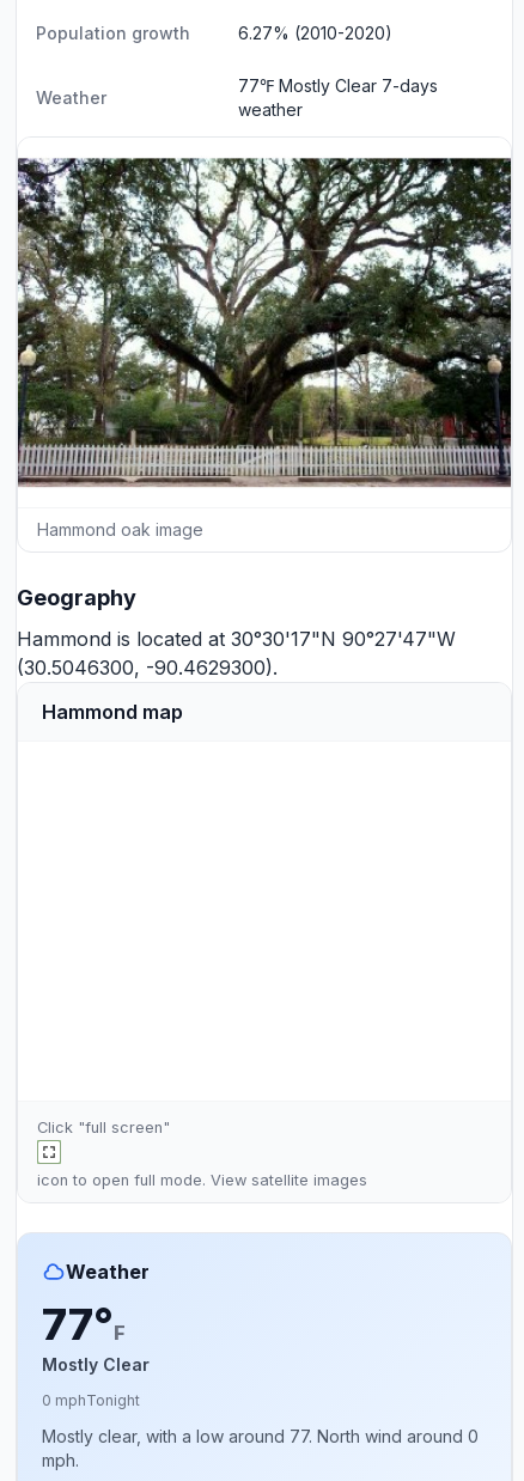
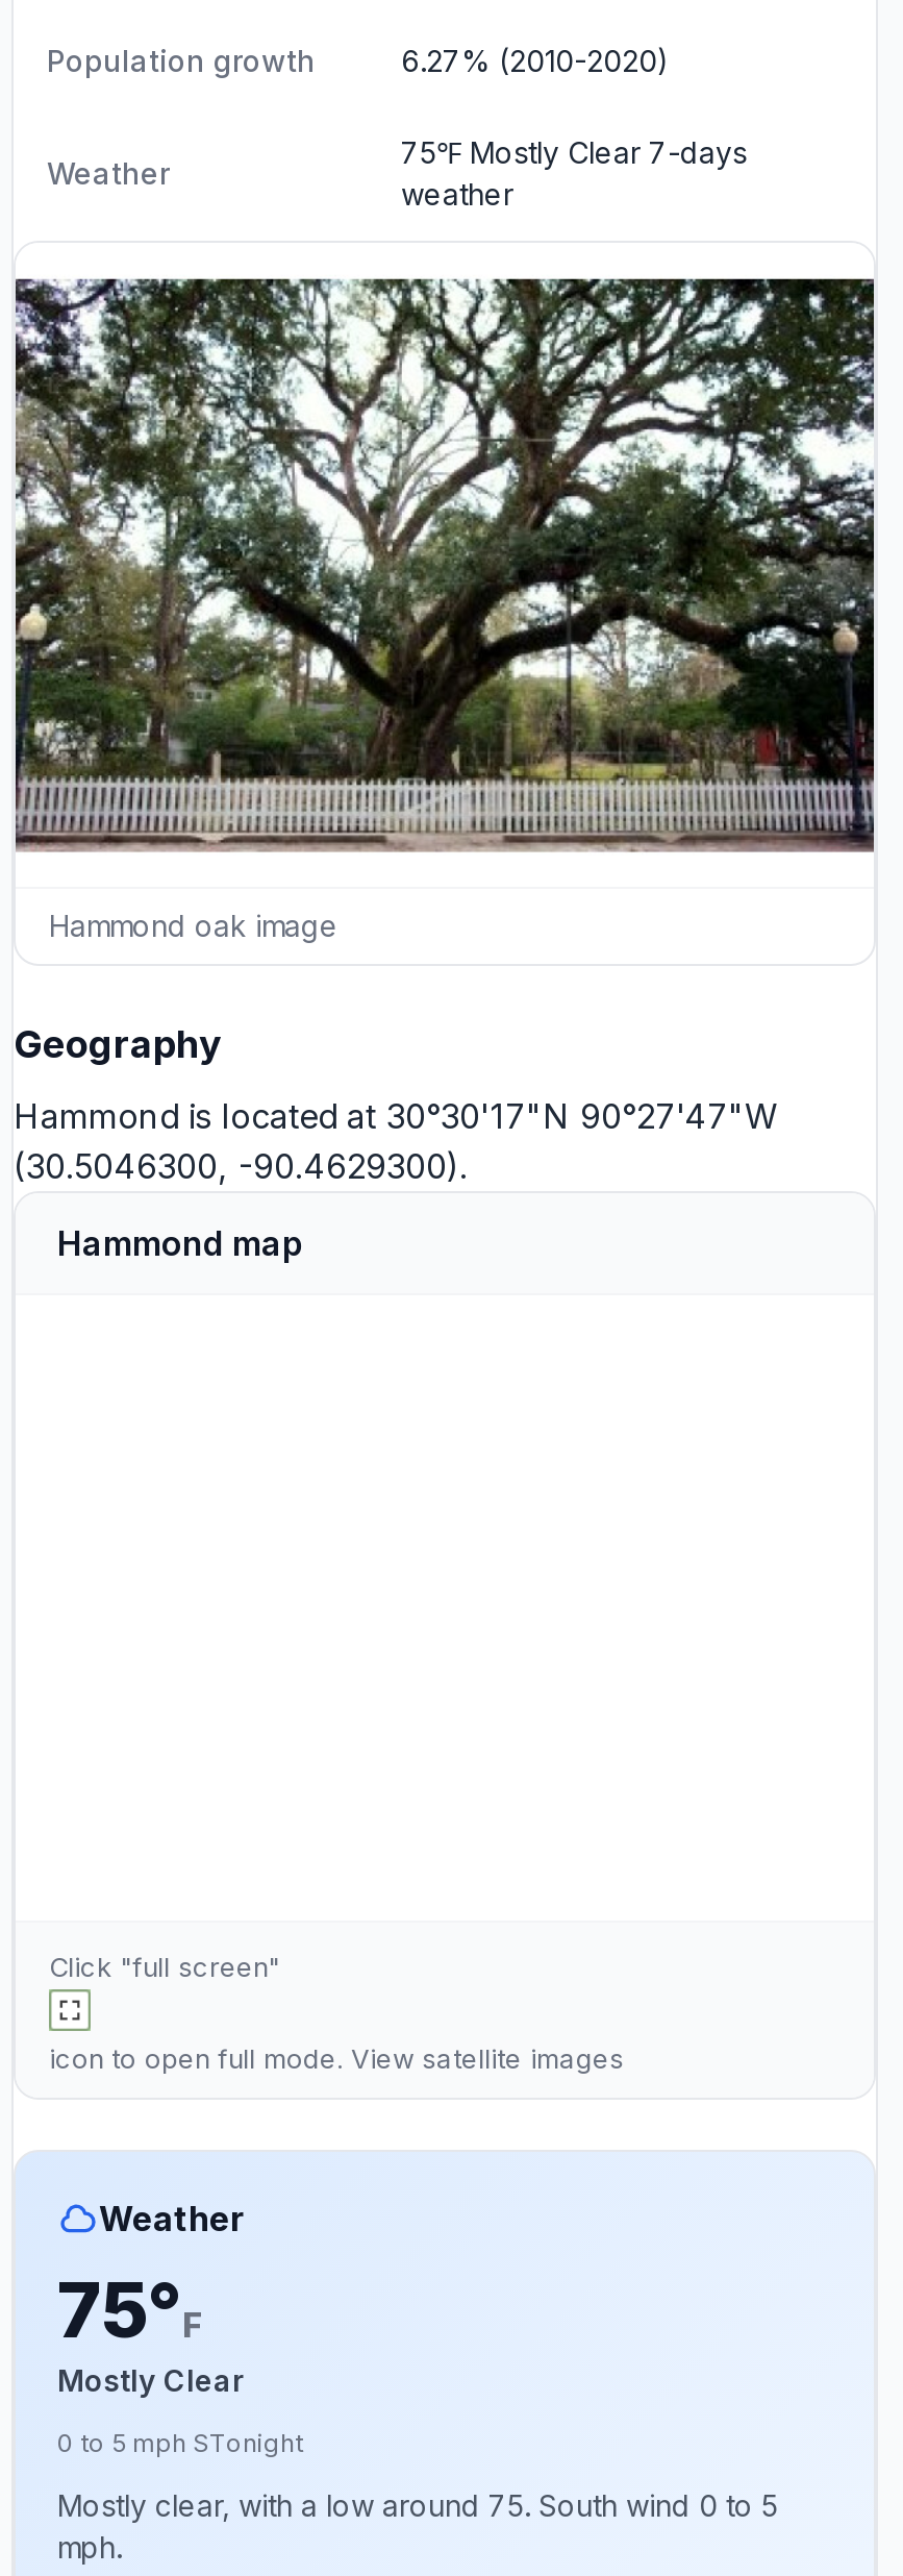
[238,75,438,95] 77℉ Mostly Clear 7-days -> [401,133,747,169] 75℉ Mostly Clear 7-days
[42,1297,126,1350] 77°F -> [57,2263,203,2355] 75°F
[42,1391,140,1409] 0 mphTonight -> [57,2426,303,2457] 0 to 5 mph STonight
[42,1425,479,1446] Mostly clear, with a low around 77. North wind around 0 -> [57,2486,778,2522] Mostly clear, with a low around 75. South wind 0 to 5

